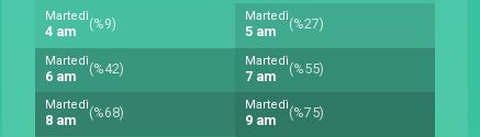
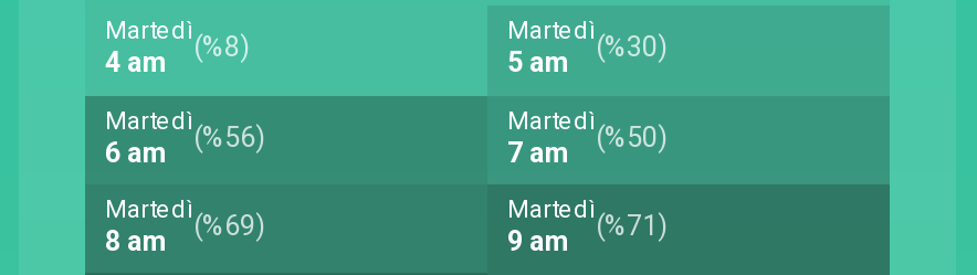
[45,9,116,40] Martedì 4 am (%9) -> [105,17,249,79] Martedì 4 am (%8)
[245,9,324,40] Martedì 5 am (%27) -> [507,17,666,79] Martedì 5 am (%30)
[45,53,124,84] Martedì 6 am (%42) -> [105,106,264,168] Martedì 6 am (%56)
[245,53,324,84] Martedì 7 am (%55) -> [507,106,666,168] Martedì 7 am (%50)
[45,98,124,128] Martedì 8 am (%68) -> [105,195,264,257] Martedì 8 am (%69)
[245,98,324,128] Martedì 9 am (%75) -> [507,195,666,257] Martedì 9 am (%71)

